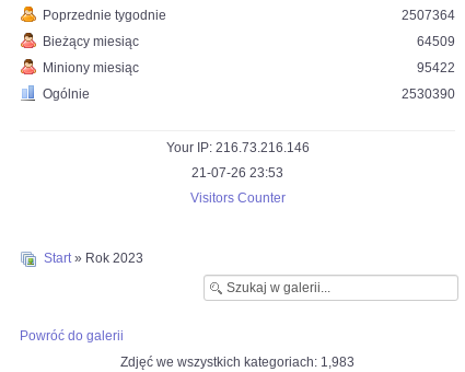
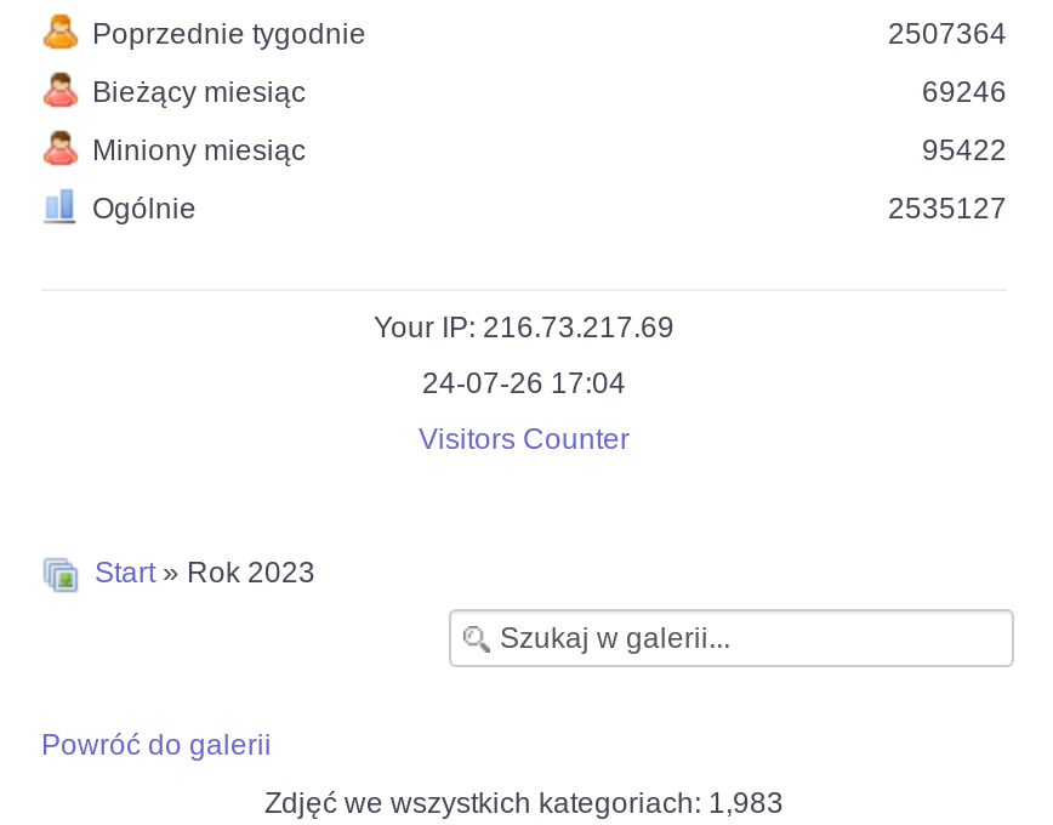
[417,34,455,49] 64509 -> [922,75,1007,109] 69246
[402,86,455,102] 2530390 -> [888,192,1007,226] 2535127
[166,140,309,155] Your IP: 216.73.216.146 -> [374,311,675,345] Your IP: 216.73.217.69
[191,165,283,181] 21-07-26 23:53 -> [422,366,626,400] 24-07-26 17:04

